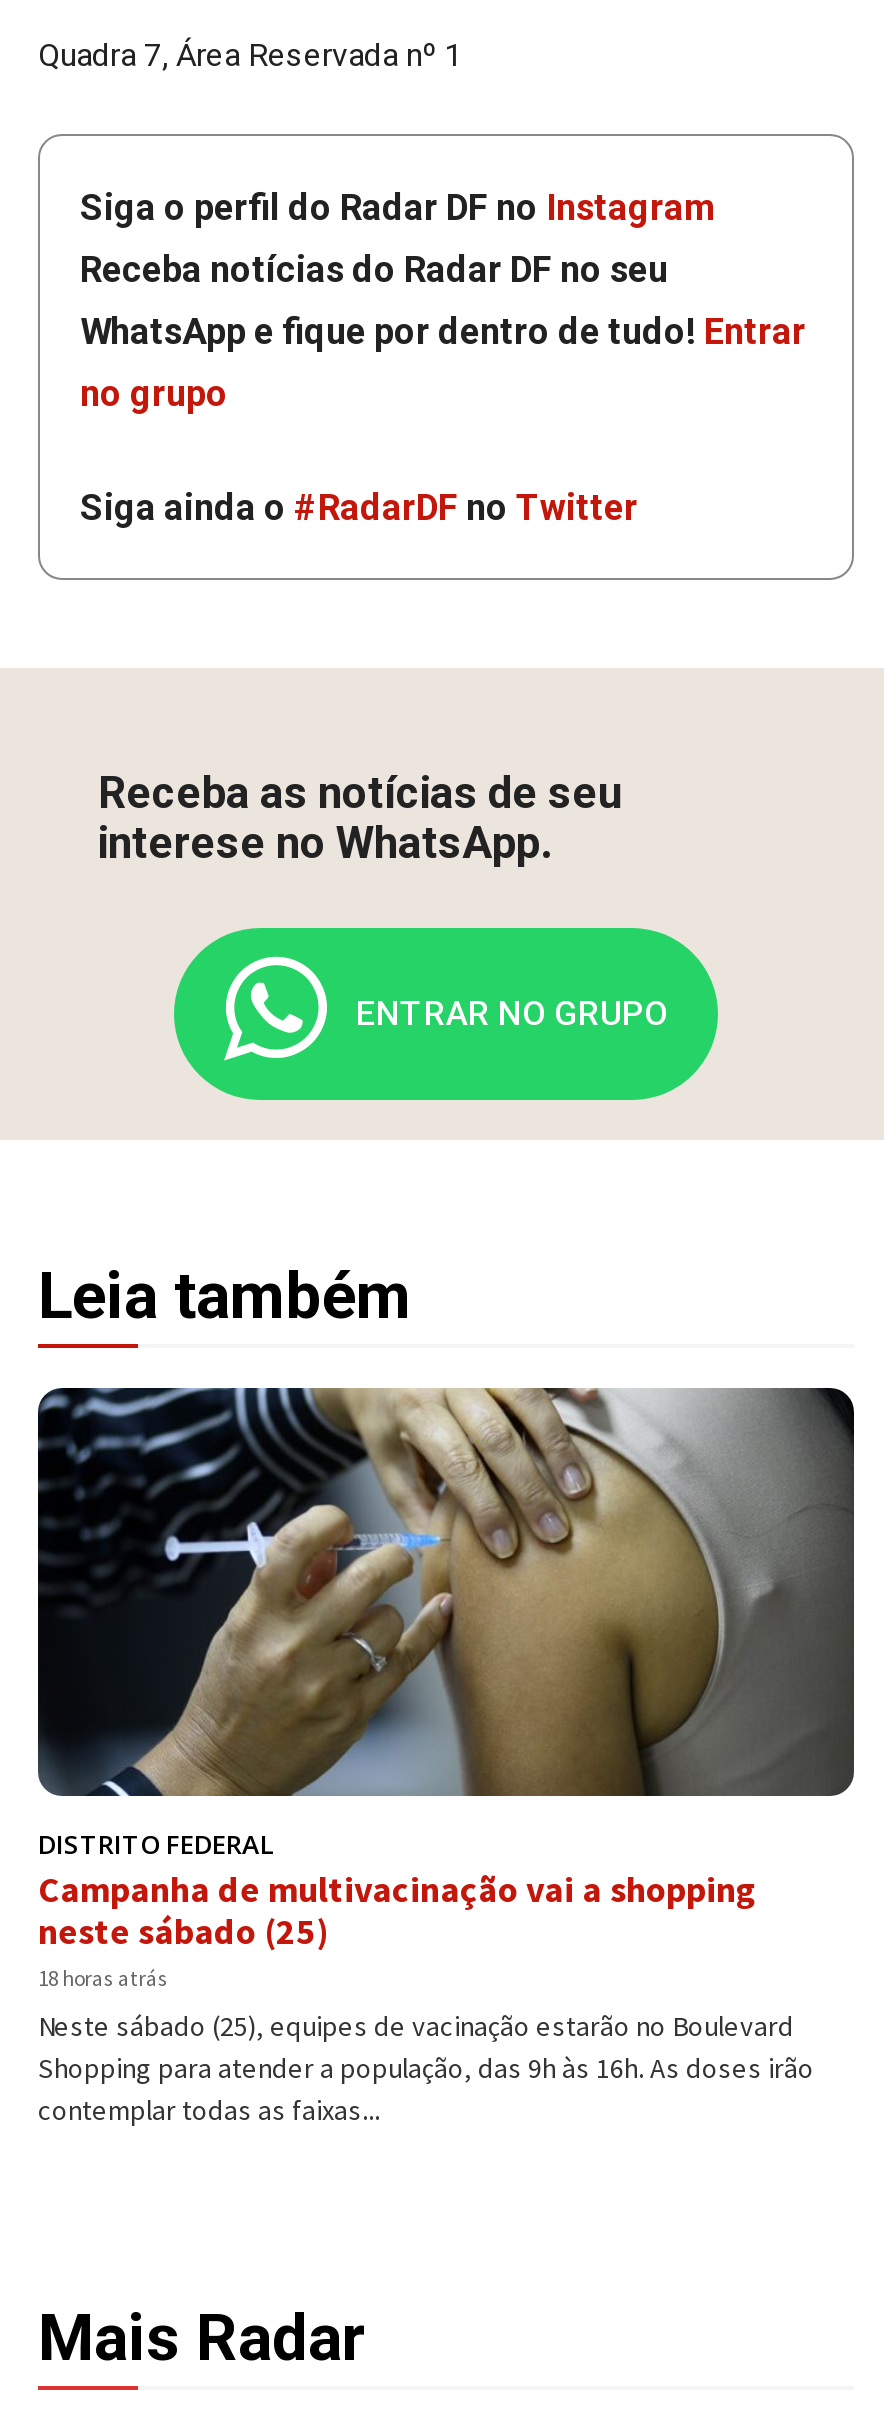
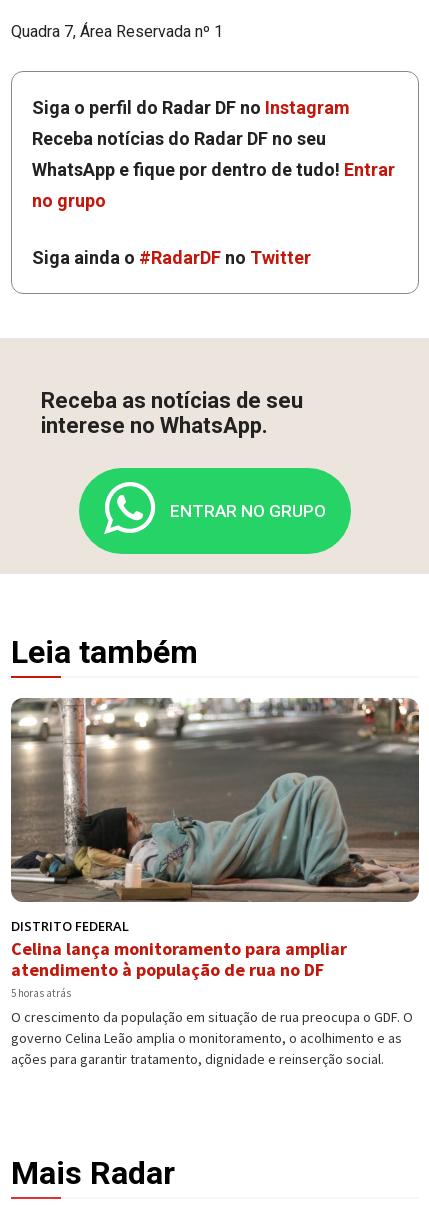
[36,1386,856,2127] [image] | Campanha de multivacinação vai a shopping | neste sábado (25) | 18 horas atrás | Neste sábado (25), equipes de vacinação estarão no Boulevard | Shopping para atender a população, das 9h às 16h. As doses irão | contemplar todas as faixas... -> [10,697,420,1068] [image] | Celina lança monitoramento para ampliar | atendimento à população de rua no DF | 5 horas atrás | O crescimento da população em situação de rua preocupa o GDF. O | governo Celina Leão amplia o monitoramento, o acolhimento e as | ações para garantir tratamento, dignidade e reinserção social.

